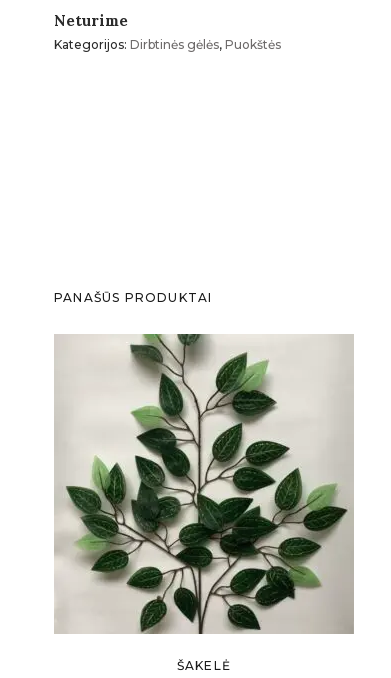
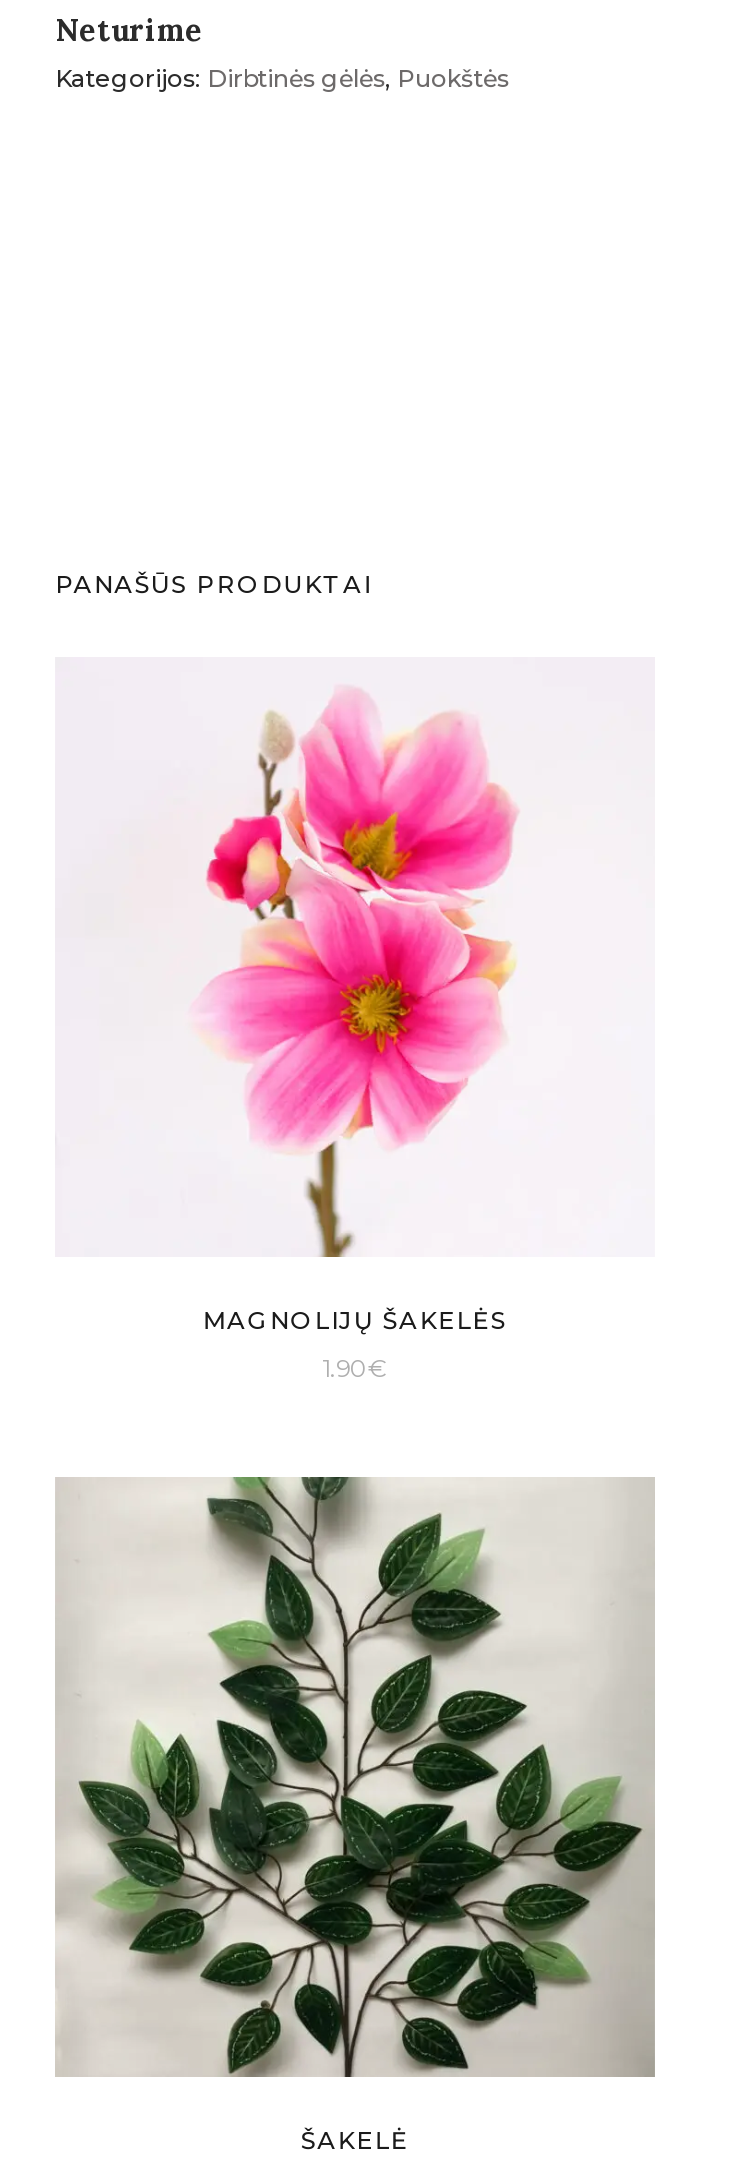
none -> [191,686,517,1384] [image] | MAGNOLIJŲ ŠAKELĖS | 1.90€

